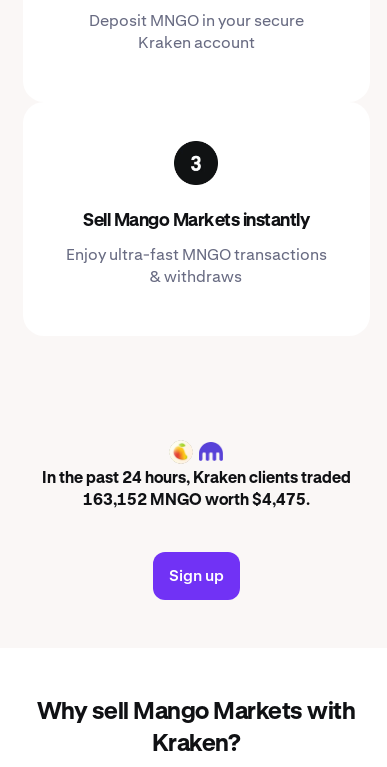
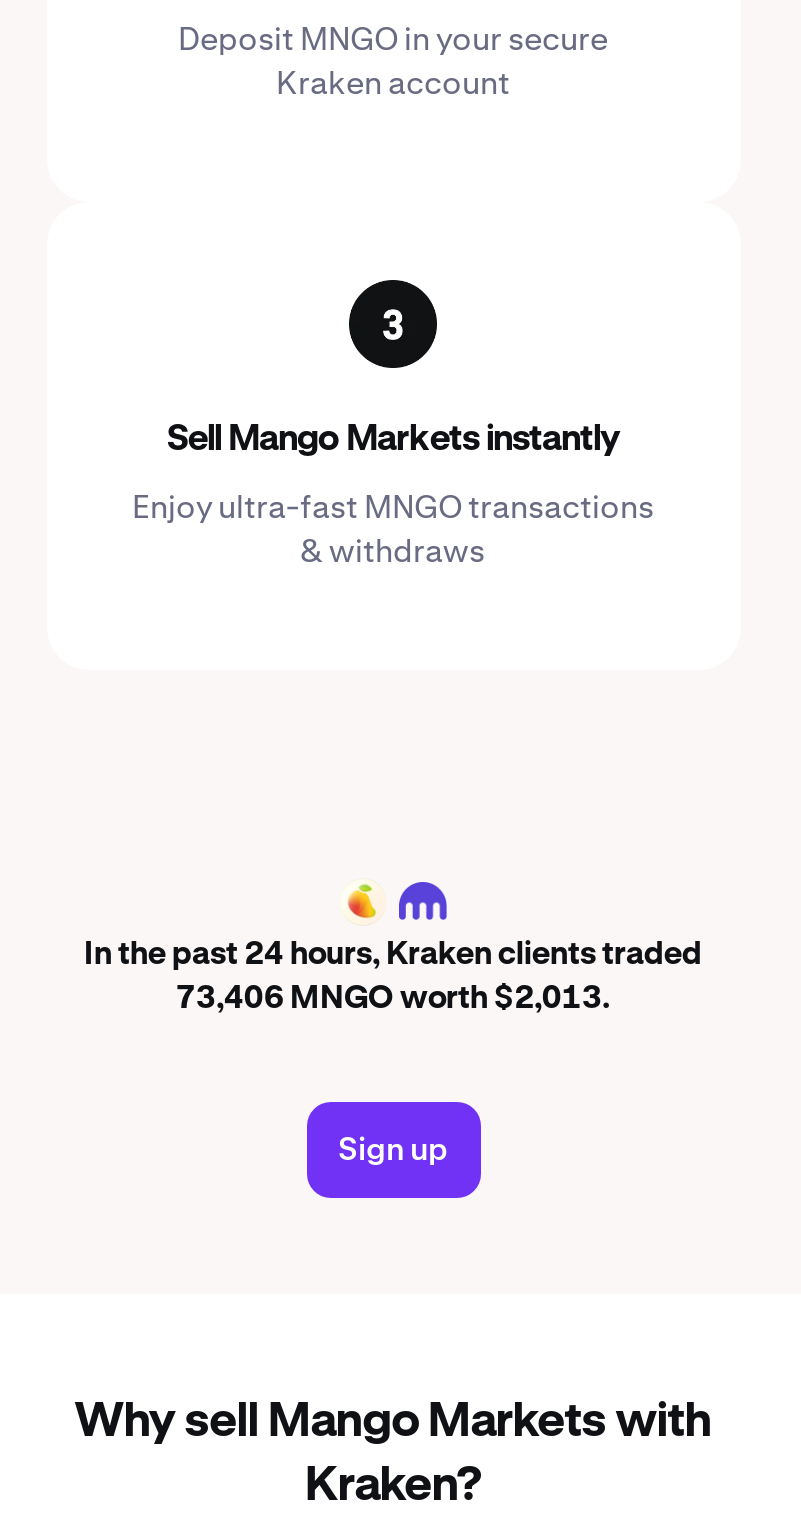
[82,493,309,509] 163,152 MNGO worth $4,475. -> [176,985,610,1017] 73,406 MNGO worth $2,013.

